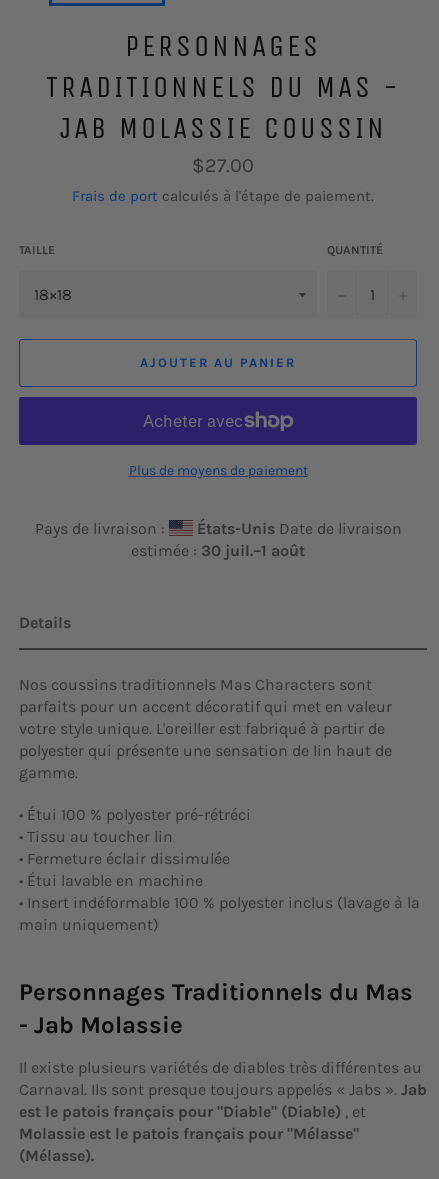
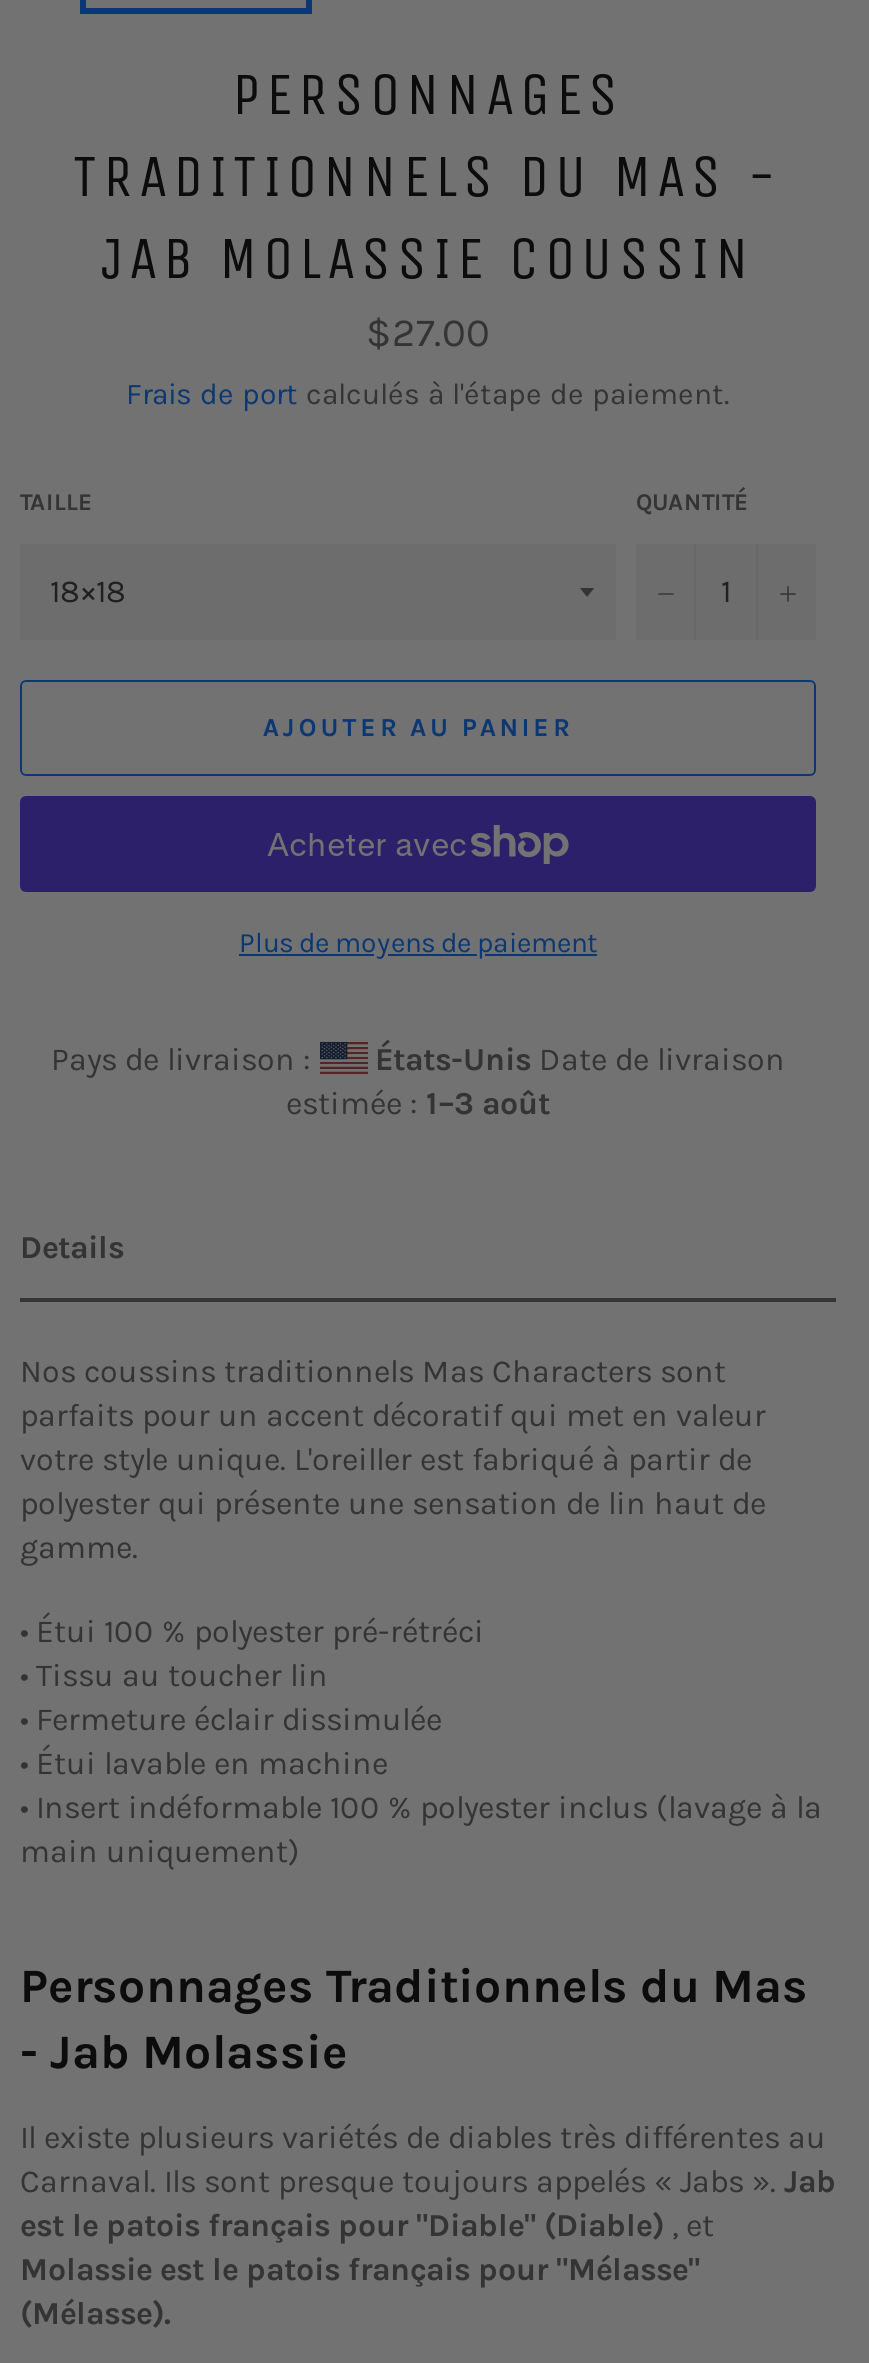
[131,541,305,560] estimée : 30 juil.–1 août -> [286,1083,550,1121] estimée : 1–3 août

